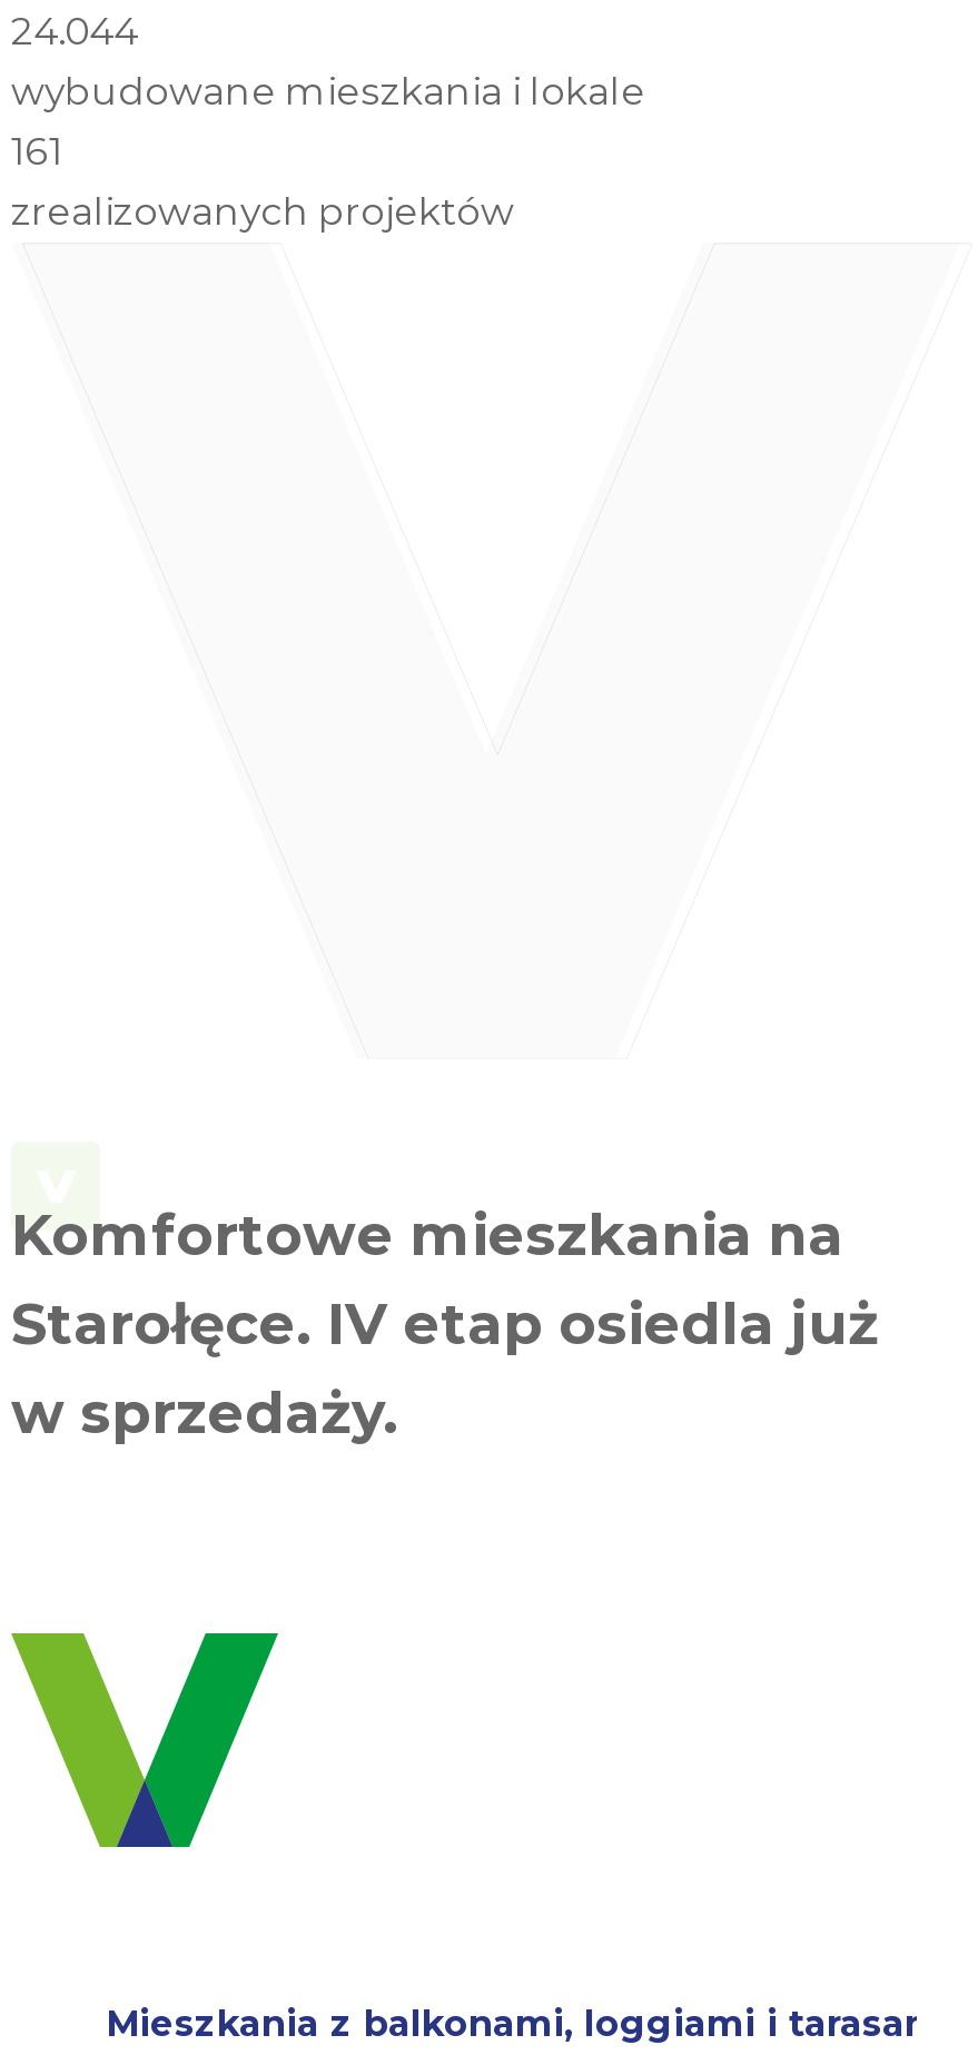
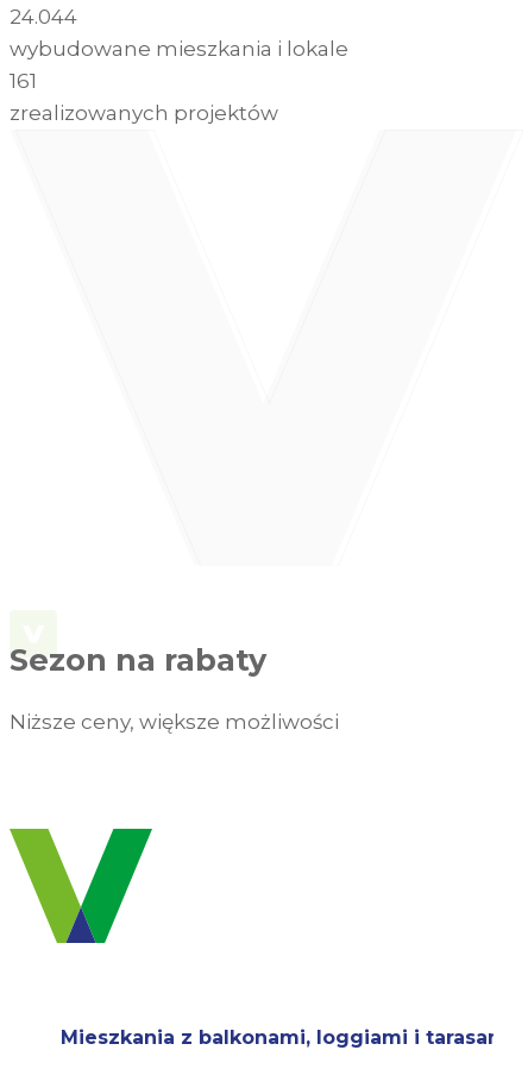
[11,1199,879,1446] Komfortowe mieszkania na | Starołęce. IV etap osiedla już | w sprzedaży. -> [10,640,339,733] Sezon na rabaty | Niższe ceny, większe możliwości

